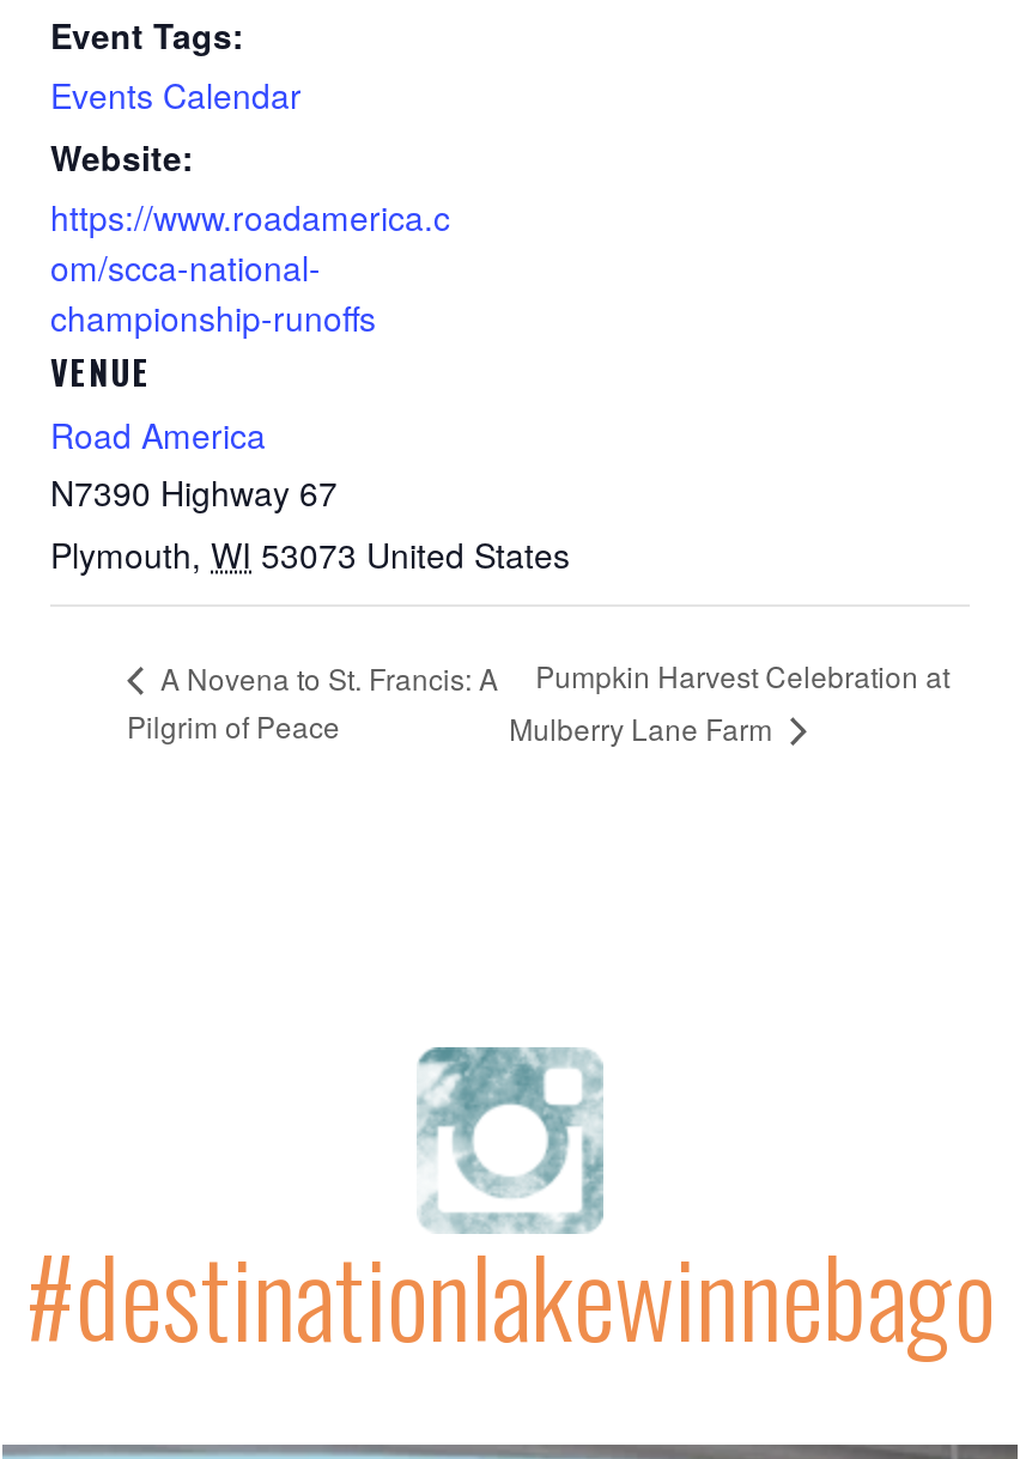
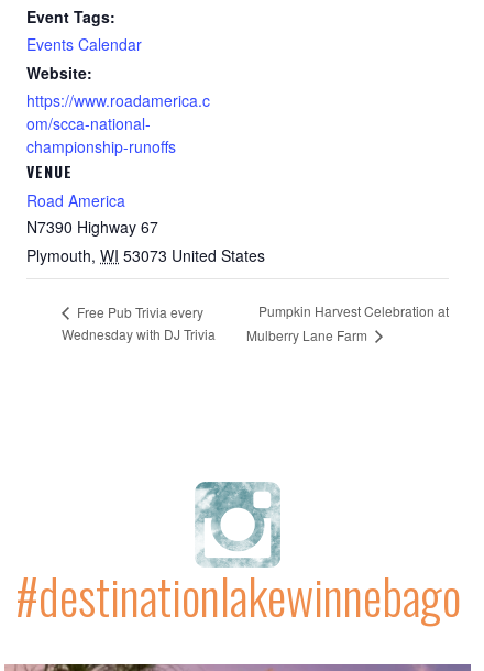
[127,657,498,746] A Novena to St. Francis: A | Pilgrim of Peace -> [62,302,216,343] Free Pub Trivia every | Wednesday with DJ Trivia

